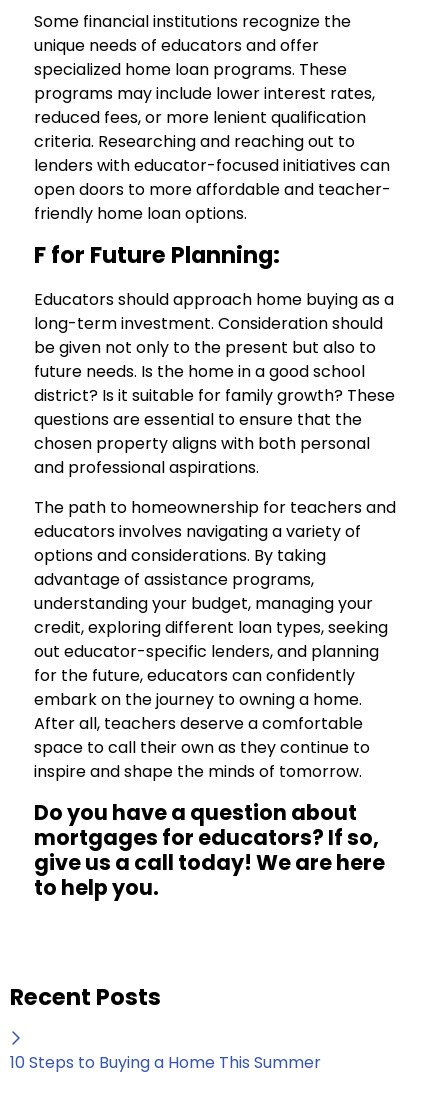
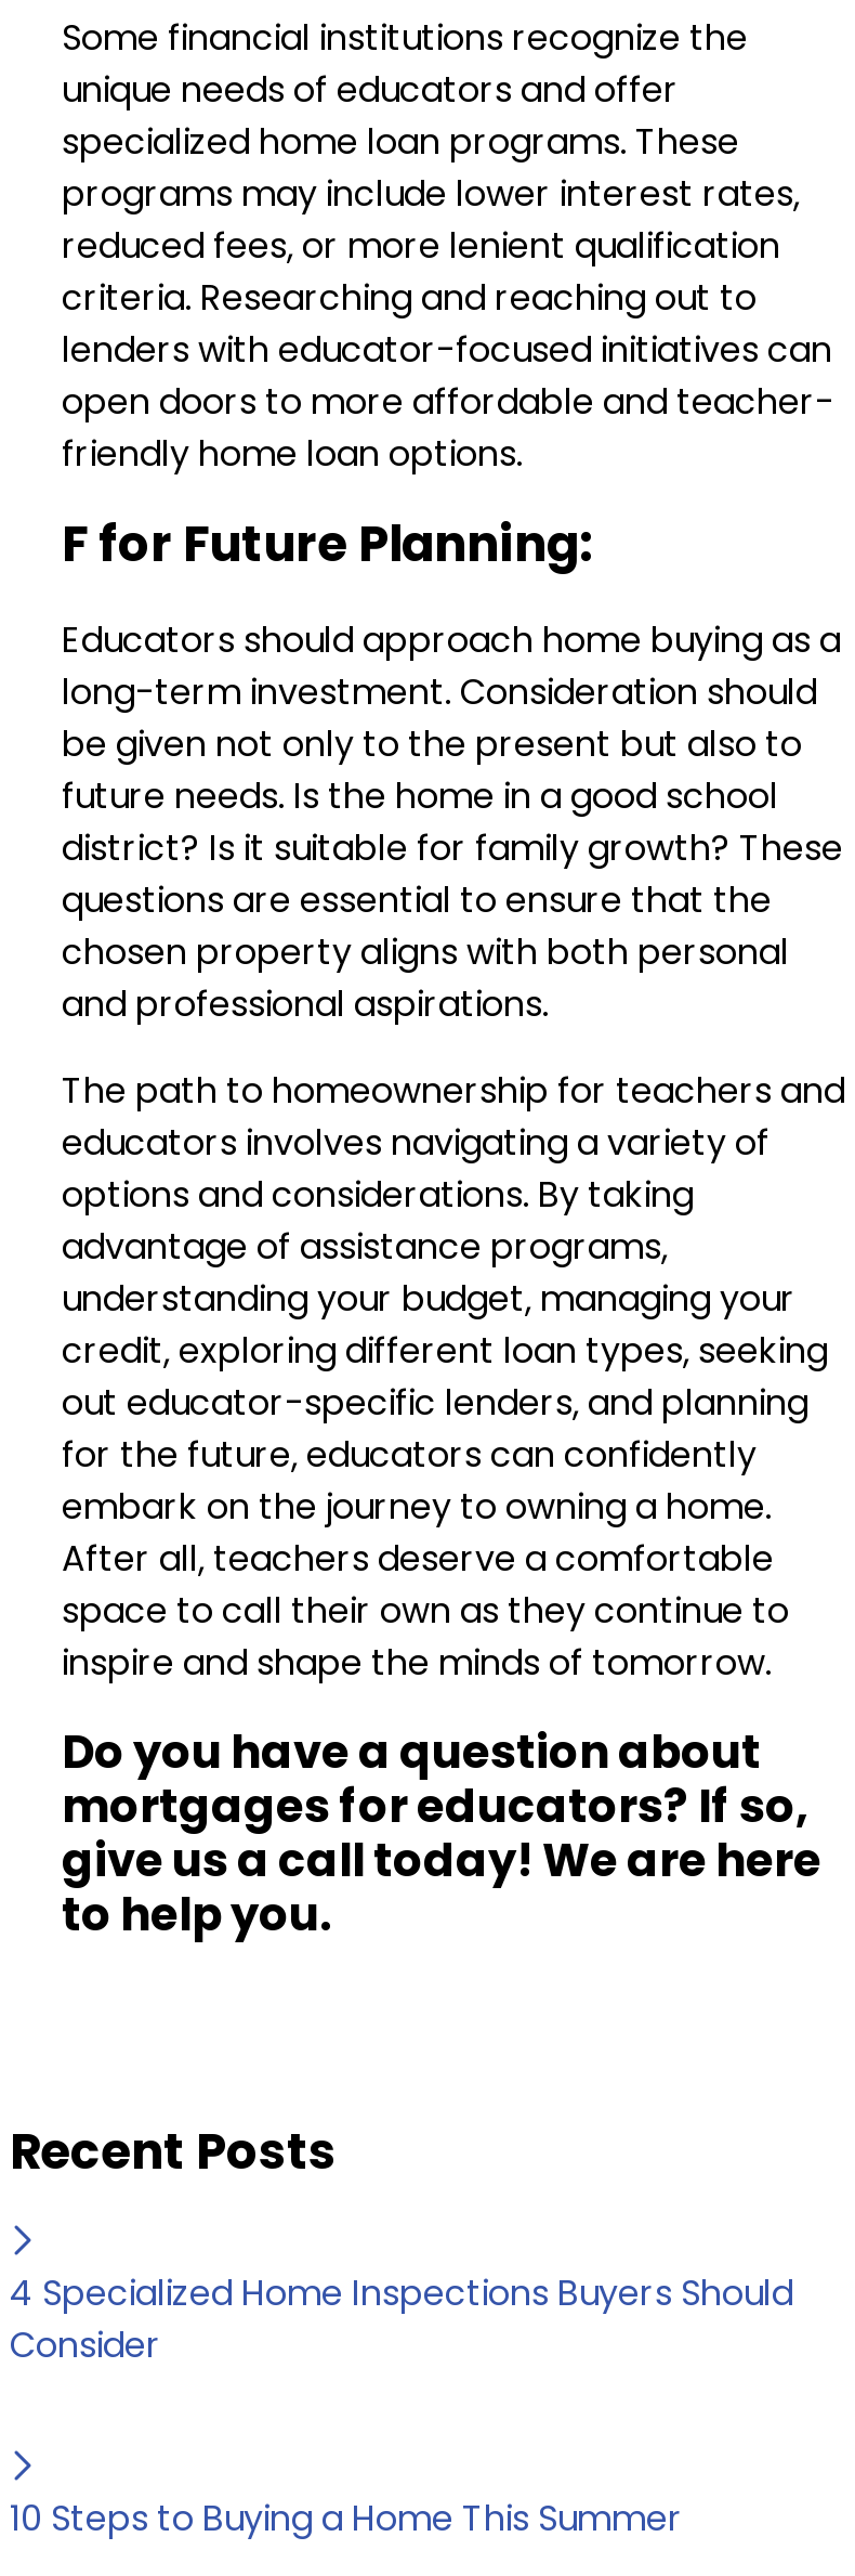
none -> [10,2267,793,2369] 4 Specialized Home Inspections Buyers Should | Consider

